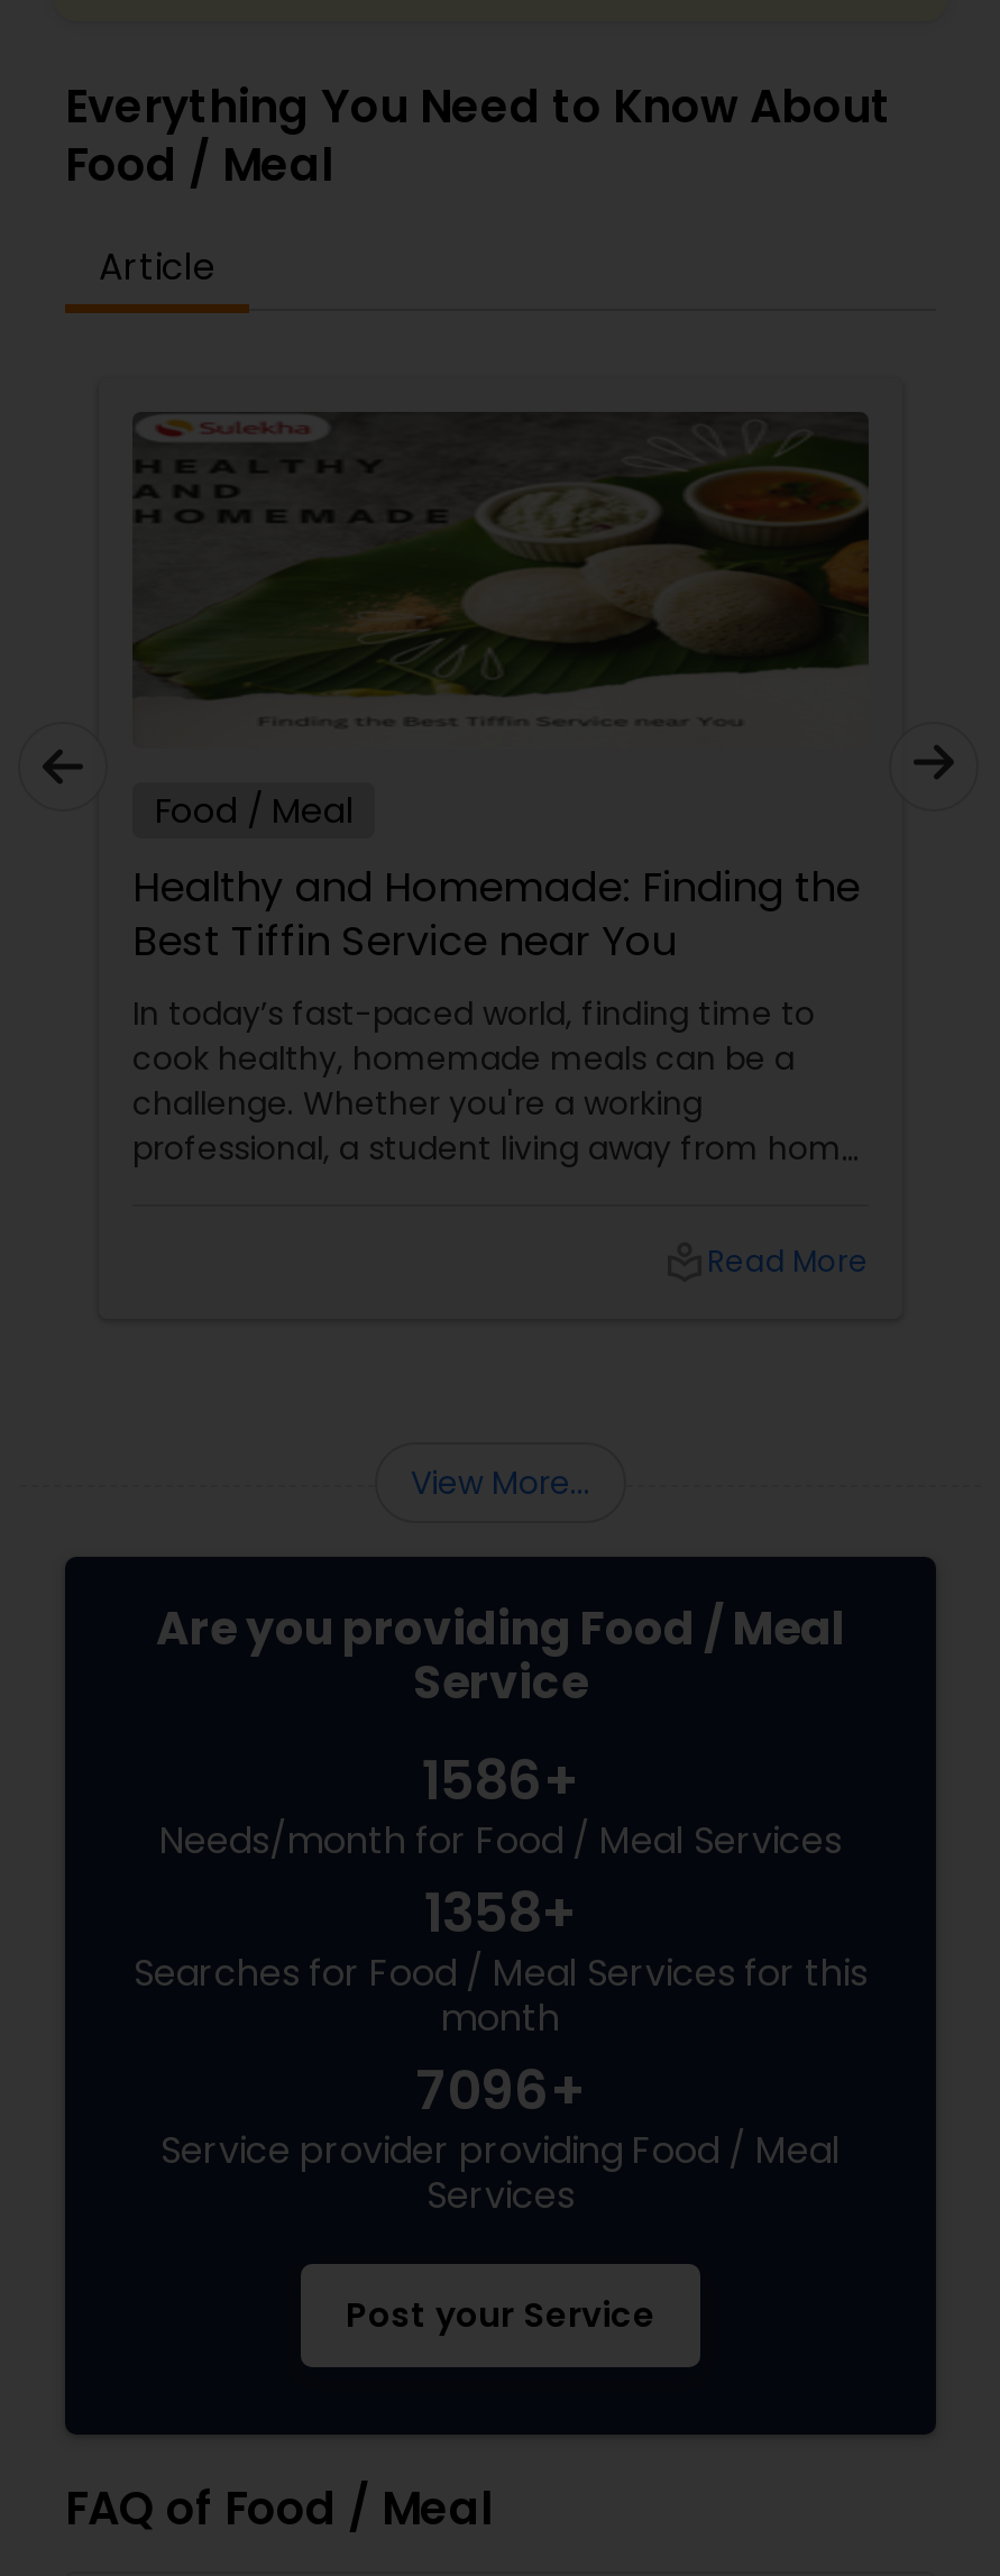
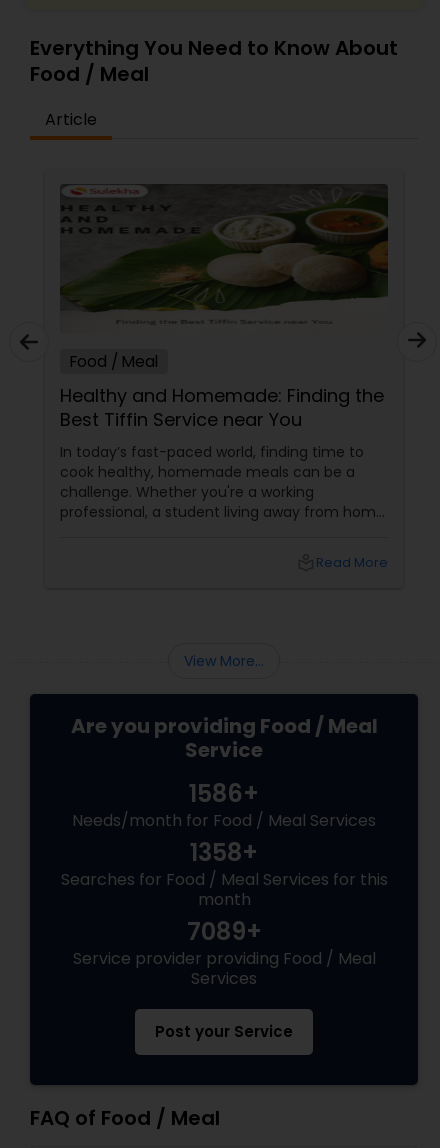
[415,2053,586,2127] 7096+ -> [186,915,261,948] 7089+

